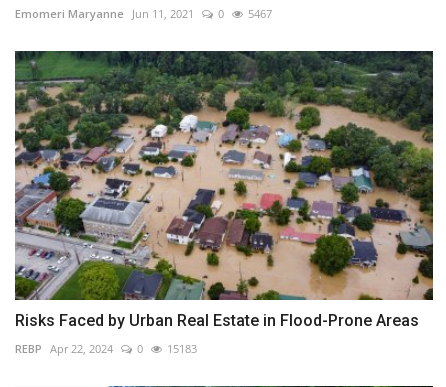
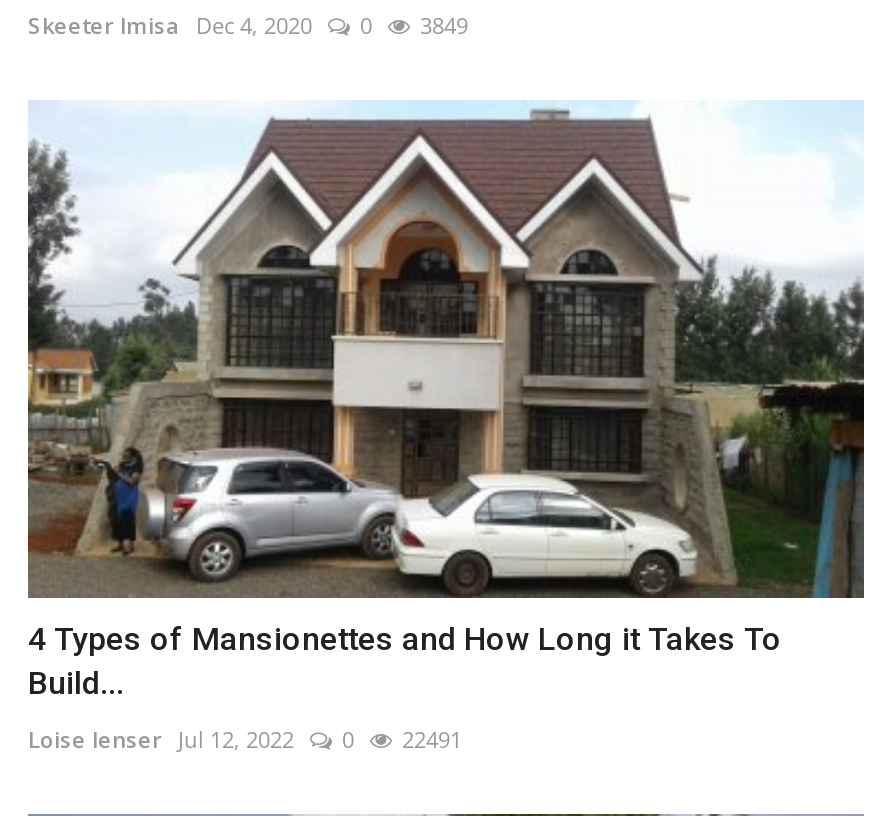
[15,6,194,21] Emomeri Maryanne Jun 11, 2021 -> [28,10,312,40] Skeeter Imisa Dec 4, 2020
[248,6,272,21] 5467 -> [420,10,468,40] 3849
[15,50,434,330] [image] | Risks Faced by Urban Real Estate in Flood-Prone Areas -> [28,100,864,701] [image] | 4 Types of Mansionettes and How Long it Takes To | Build...
[15,341,113,356] REBP Apr 22, 2024 -> [28,723,294,753] Loise lenser Jul 12, 2022
[167,341,197,356] 15183 -> [402,723,462,753] 22491

